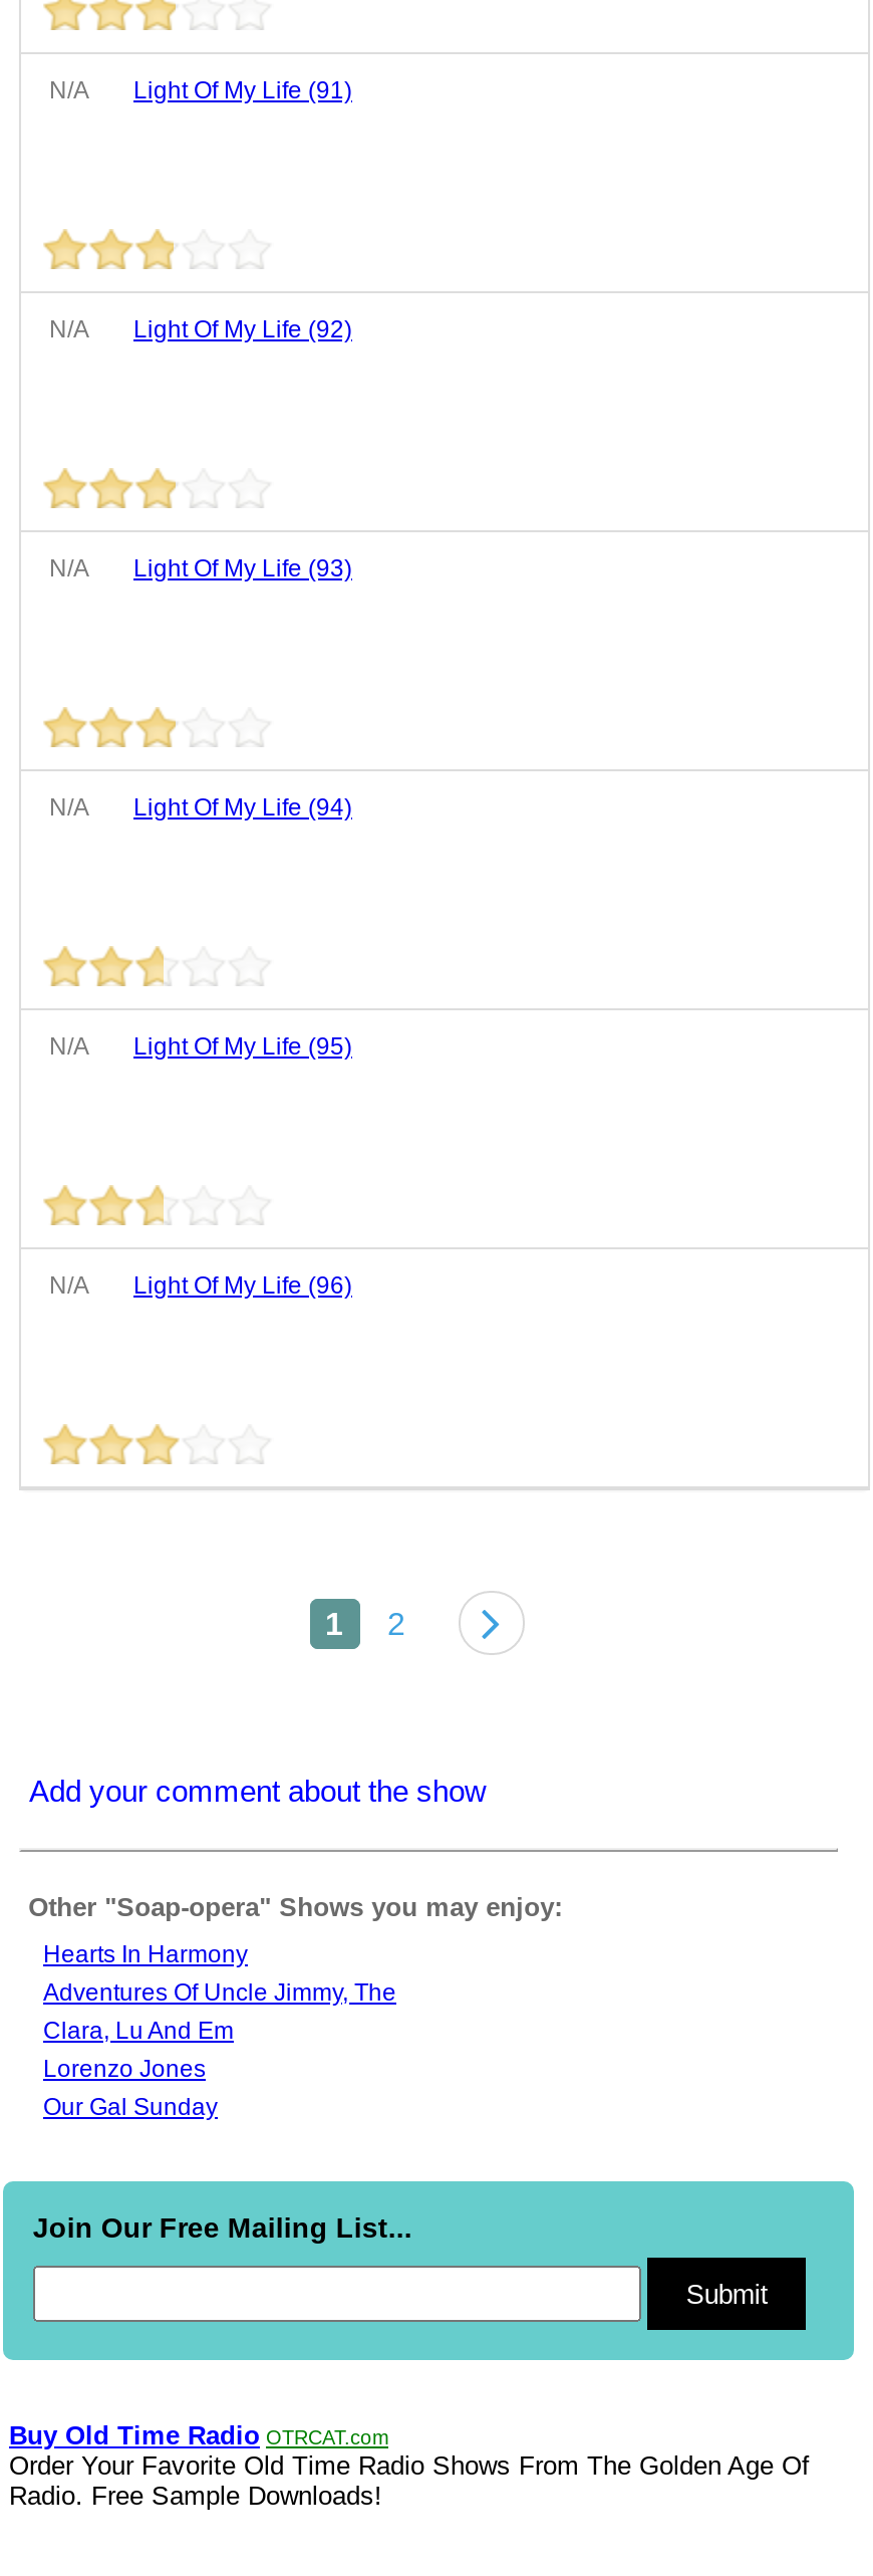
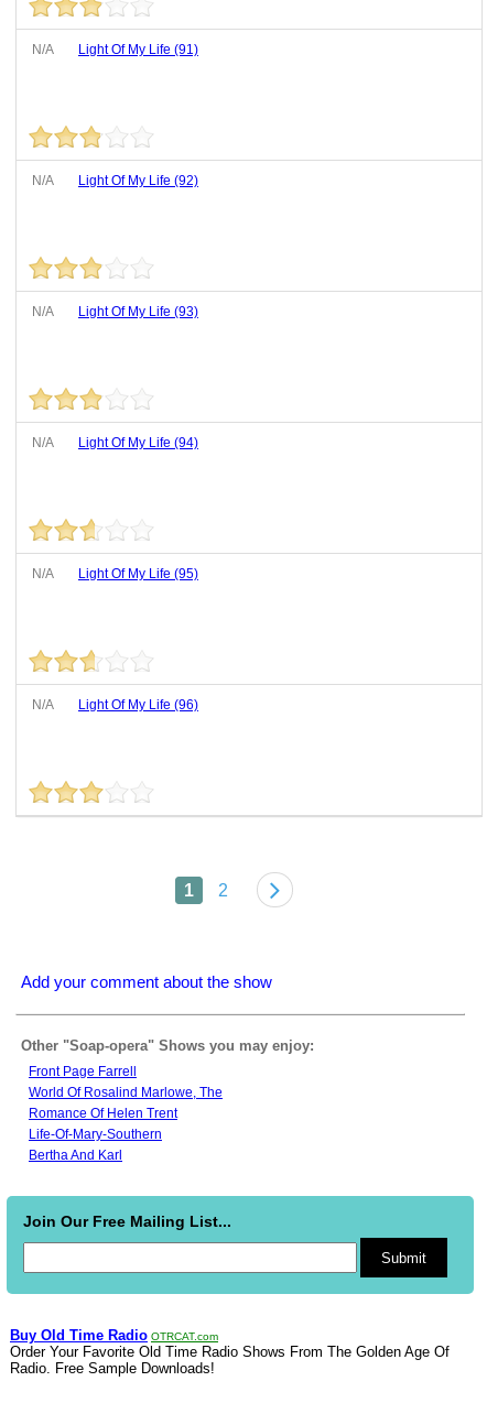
[43,1940,396,2121] Hearts In Harmony | Adventures Of Uncle Jimmy, The | Clara, Lu And Em | Lorenzo Jones | Our Gal Sunday -> [29,1064,223,1163] Front Page Farrell | World Of Rosalind Marlowe, The | Romance Of Helen Trent | Life-Of-Mary-Southern | Bertha And Karl

